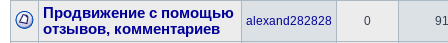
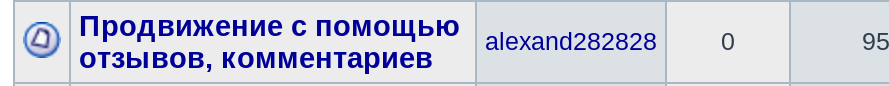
[434,14,448,28] 91 -> [862,28,889,56] 95

